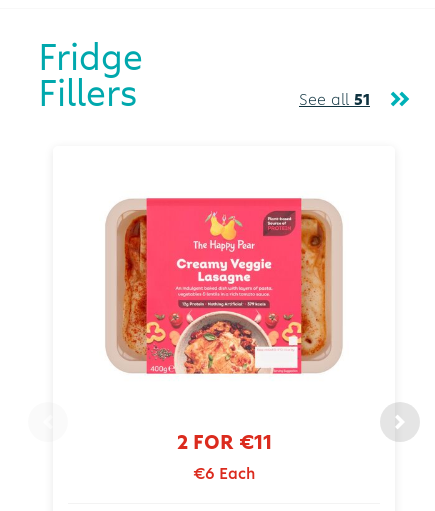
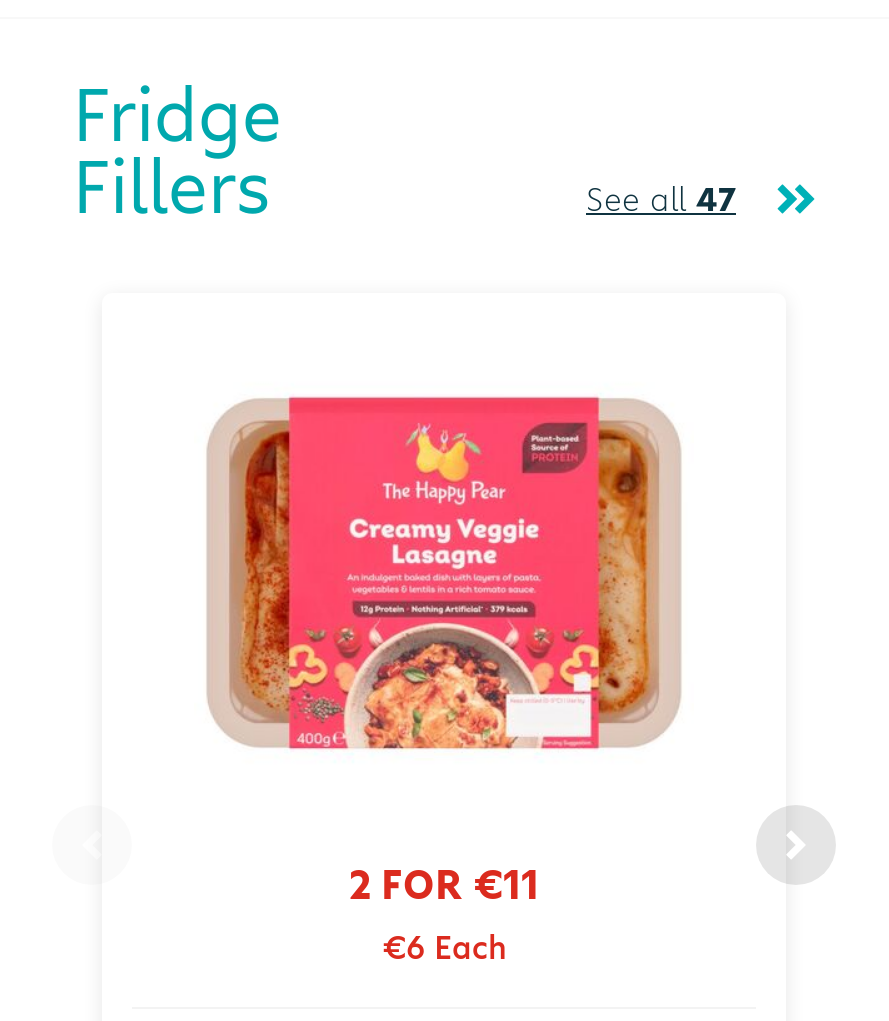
[299,88,370,110] See all 51 -> [586,177,736,221] See all 47

